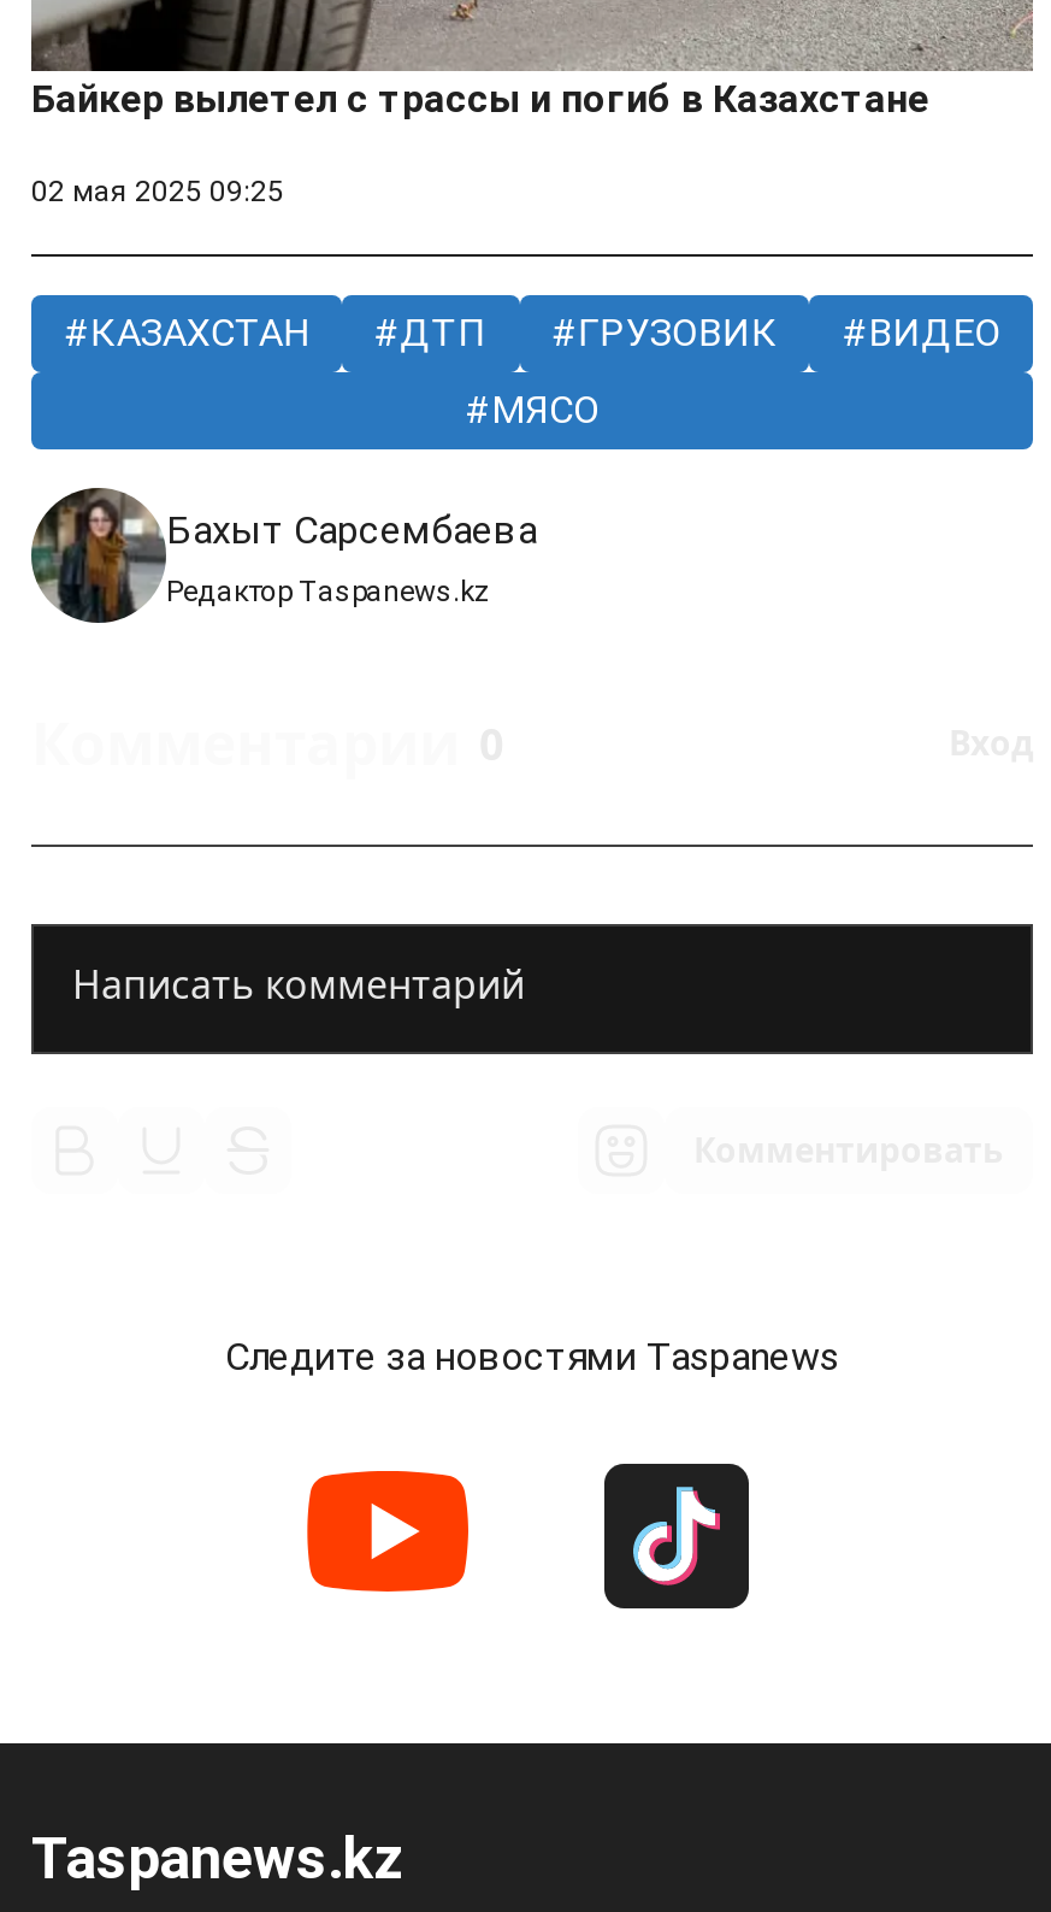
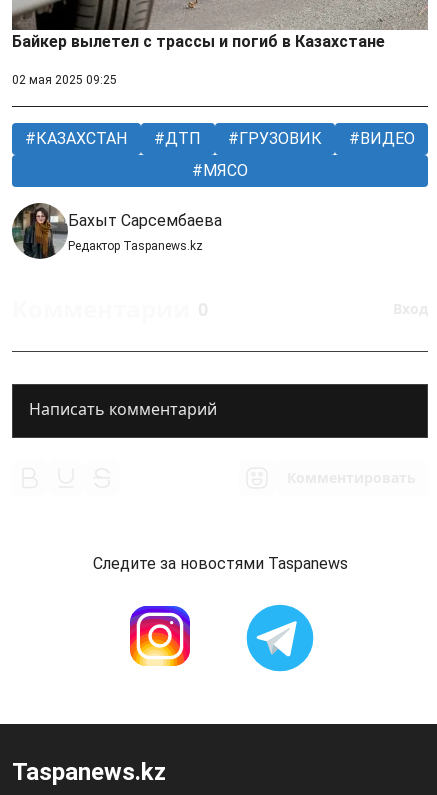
[303,1460,472,1605] [image] -> [126,605,194,667] [image]
[597,1458,756,1617] [image] -> [246,604,314,672] [image]

